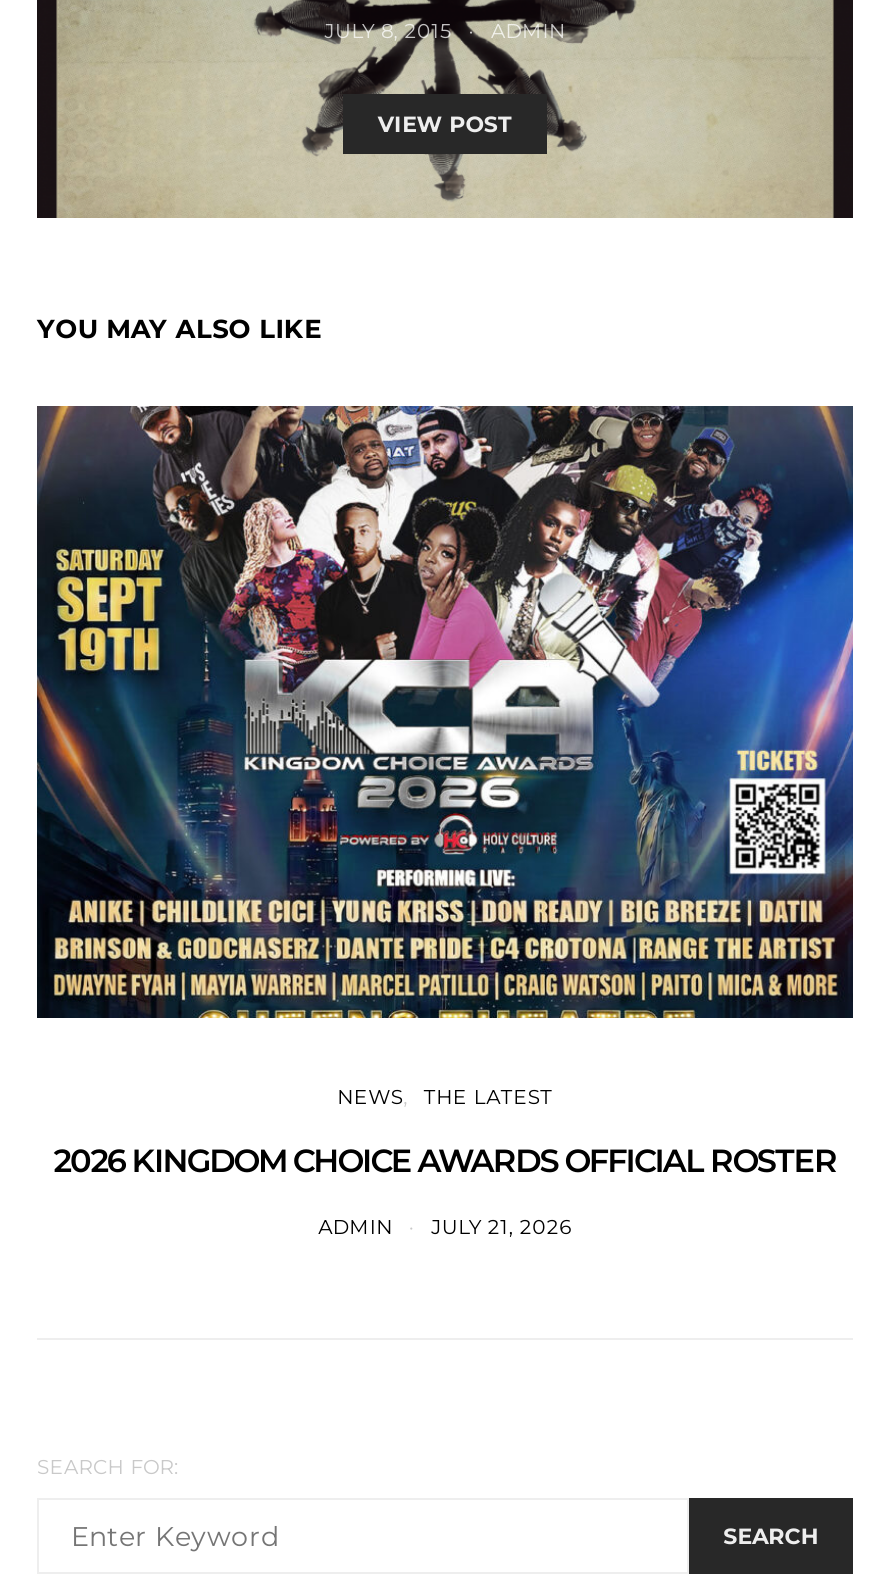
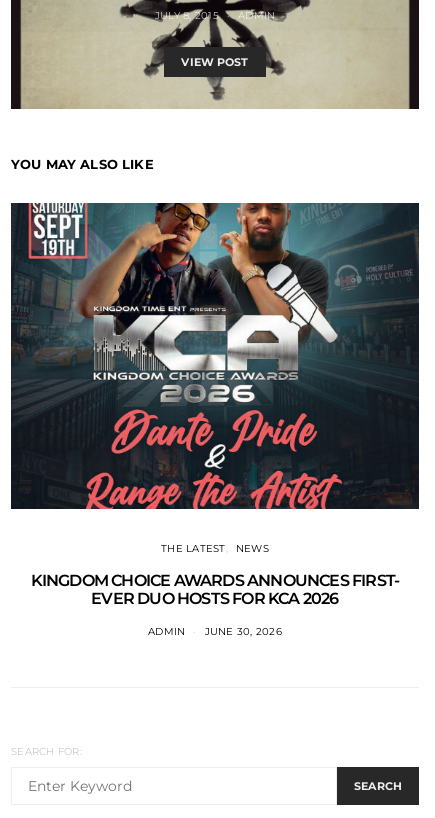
[37,404,855,1020] [image] -> [10,202,420,510] [image]
[337,1085,403,1111] NEWS -> none
[54,1143,836,1181] 2026 KINGDOM CHOICE AWARDS OFFICIAL ROSTER -> [31,542,399,608] NEWS | KINGDOM CHOICE AWARDS ANNOUNCES FIRST- | EVER DUO HOSTS FOR KCA 2026
[318,1215,572,1241] ADMIN JULY 21, 2026 -> [148,625,282,638] ADMIN JUNE 30, 2026

